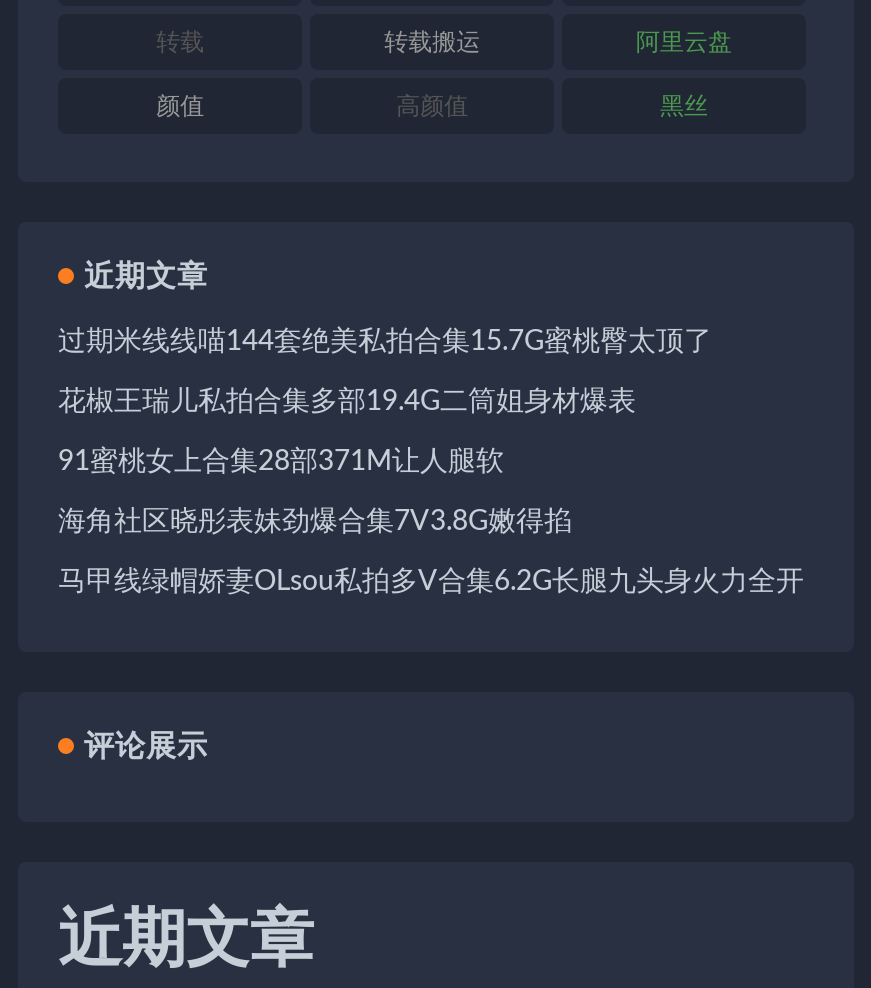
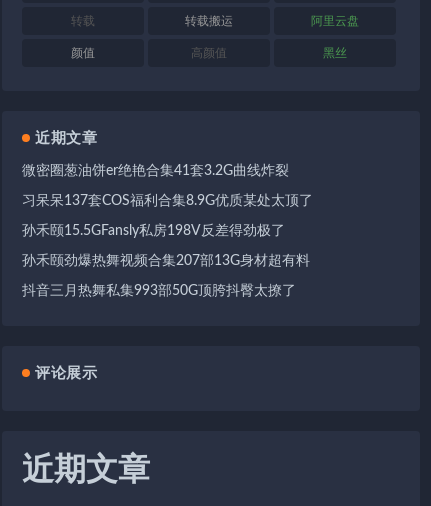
[58,328,712,356] 过期米线线喵144套绝美私拍合集15.7G蜜桃臀太顶了 -> [22,164,289,178] 微密圈葱油饼er绝艳合集41套3.2G曲线炸裂
[58,388,636,416] 花椒王瑞儿私拍合集多部19.4G二筒姐身材爆表 -> [22,194,313,208] 习呆呆137套COS福利合集8.9G优质某处太顶了
[58,448,504,476] 91蜜桃女上合集28部371M让人腿软 -> [22,224,285,238] 孙禾颐15.5GFansly私房198V反差得劲极了
[58,508,572,536] 海角社区晓彤表妹劲爆合集7V3.8G嫩得掐 -> [22,254,310,268] 孙禾颐劲爆热舞视频合集207部13G身材超有料
[58,568,804,596] 马甲线绿帽娇妻OLsou私拍多V合集6.2G长腿九头身火力全开 -> [22,284,296,298] 抖音三月热舞私集993部50G顶胯抖臀太撩了

